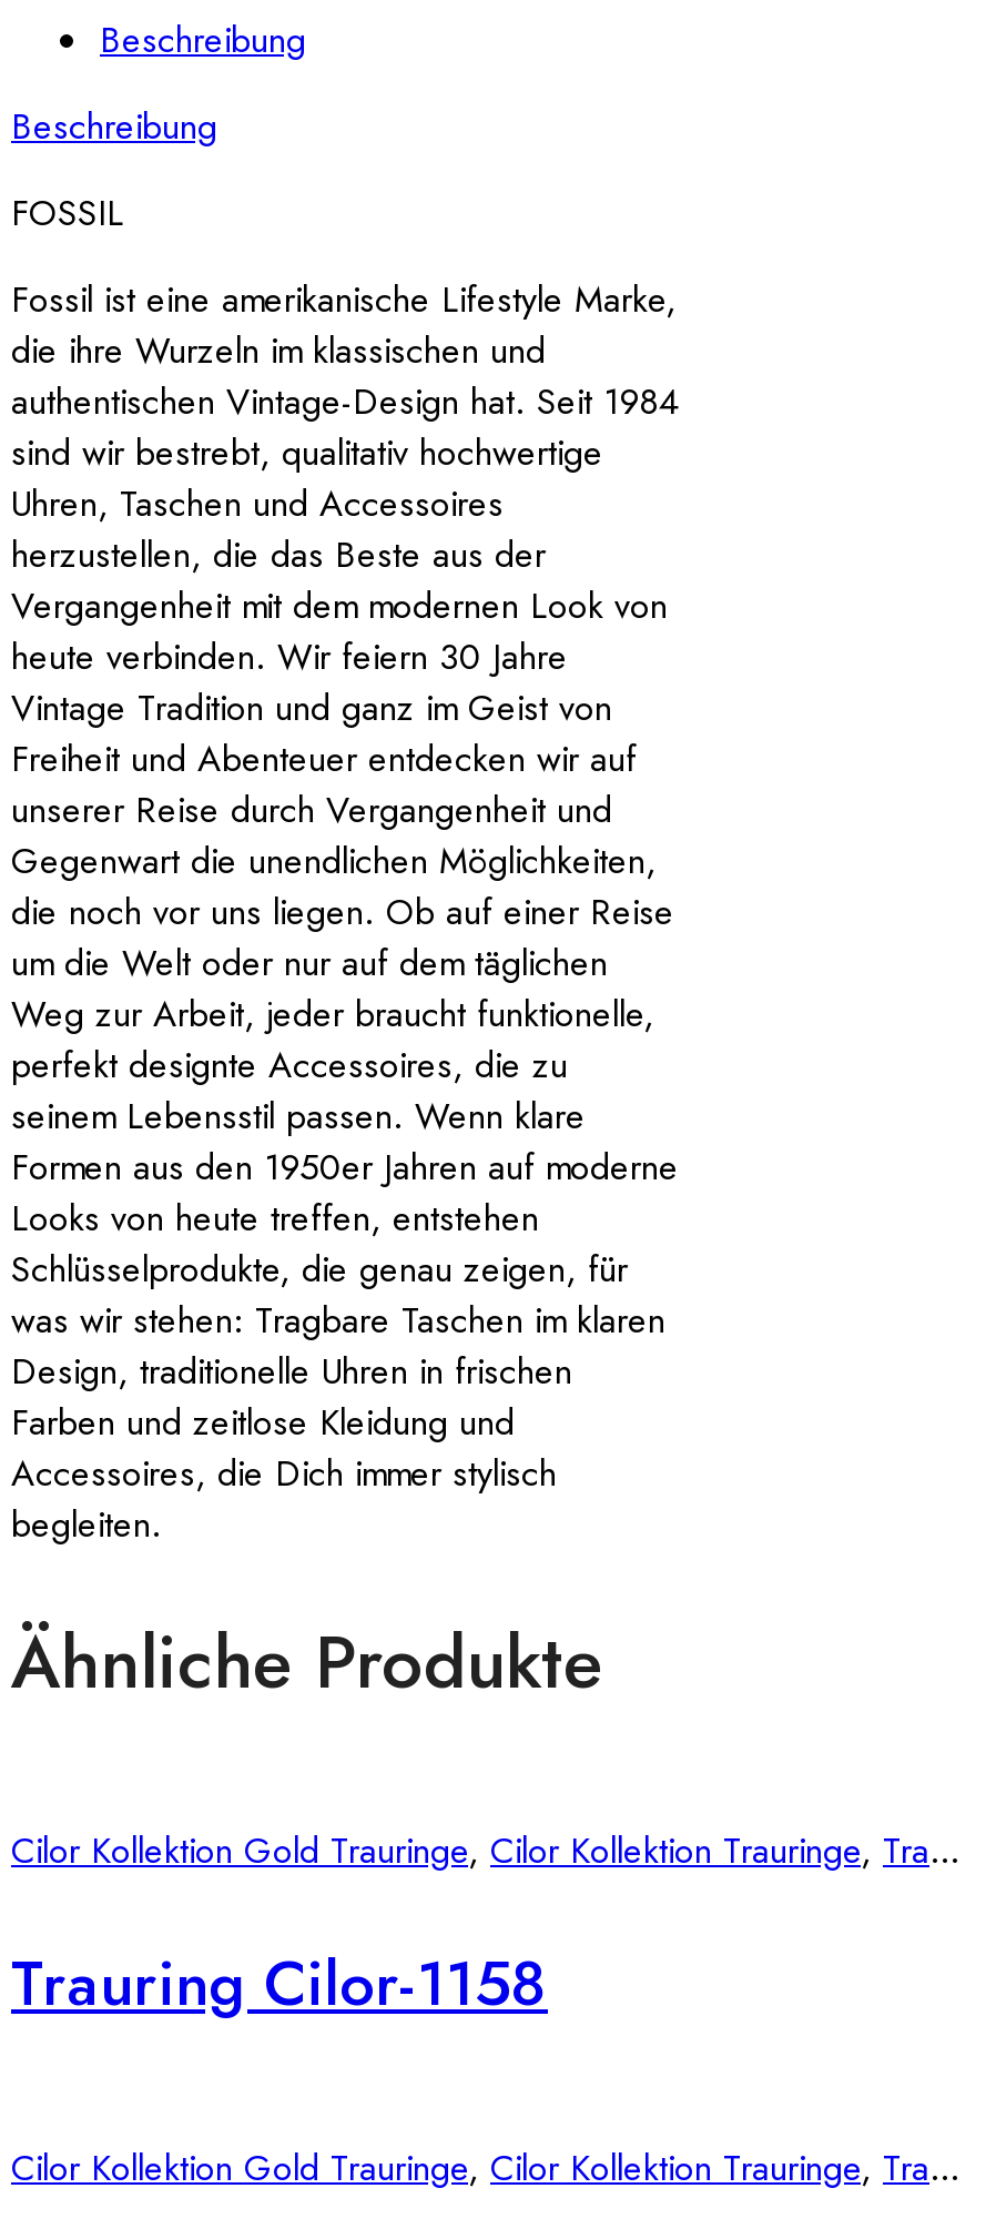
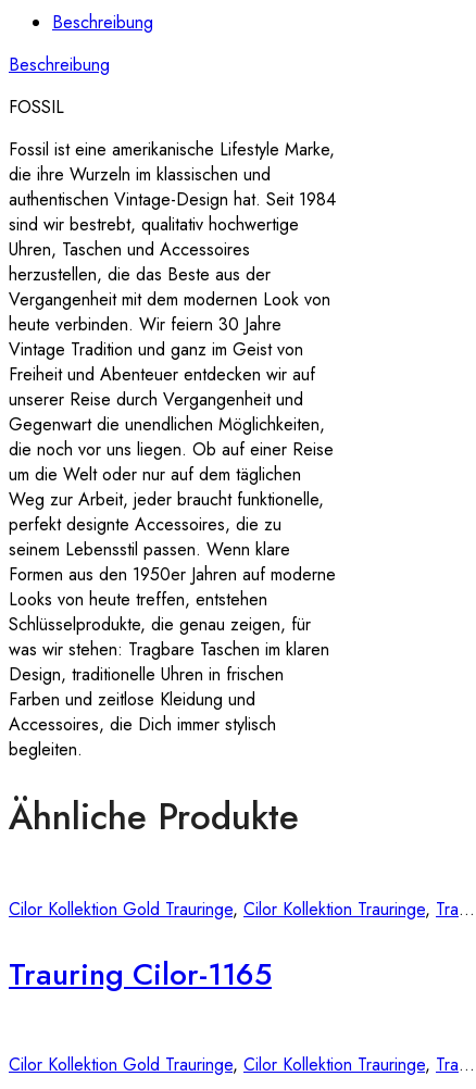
[11,1939,548,2030] Trauring Cilor-1158 -> [9,952,272,997] Trauring Cilor-1165

